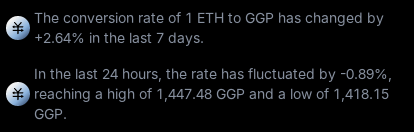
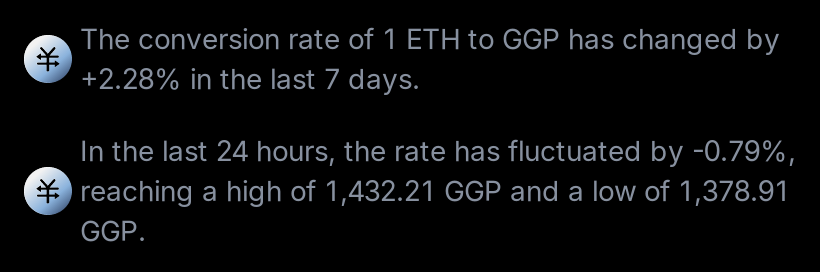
[34,29,204,46] +2.64% in the last 7 days. -> [80,62,420,96] +2.28% in the last 7 days.
[34,65,392,82] In the last 24 hours, the rate has fluctuated by -0.89%, -> [80,134,796,168] In the last 24 hours, the rate has fluctuated by -0.79%,
[34,85,389,102] reaching a high of 1,447.48 GGP and a low of 1,418.15 -> [80,174,790,208] reaching a high of 1,432.21 GGP and a low of 1,378.91

